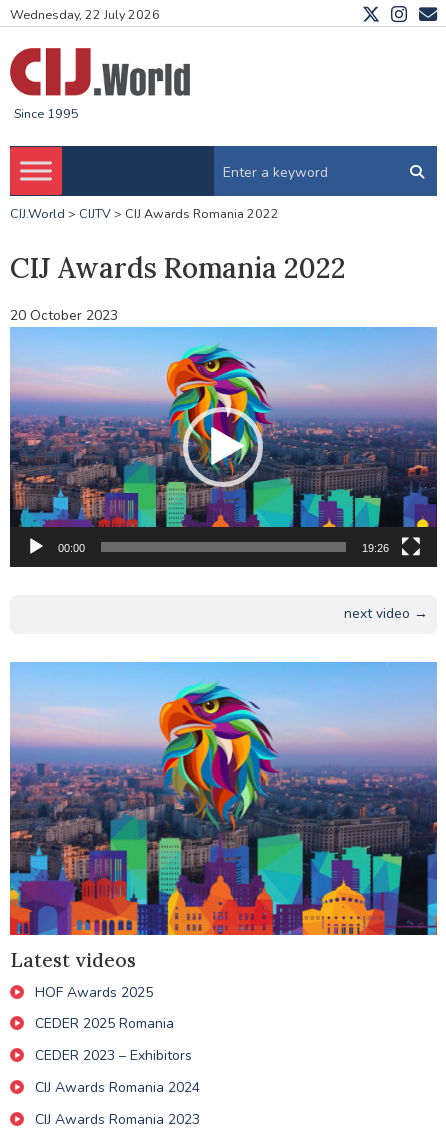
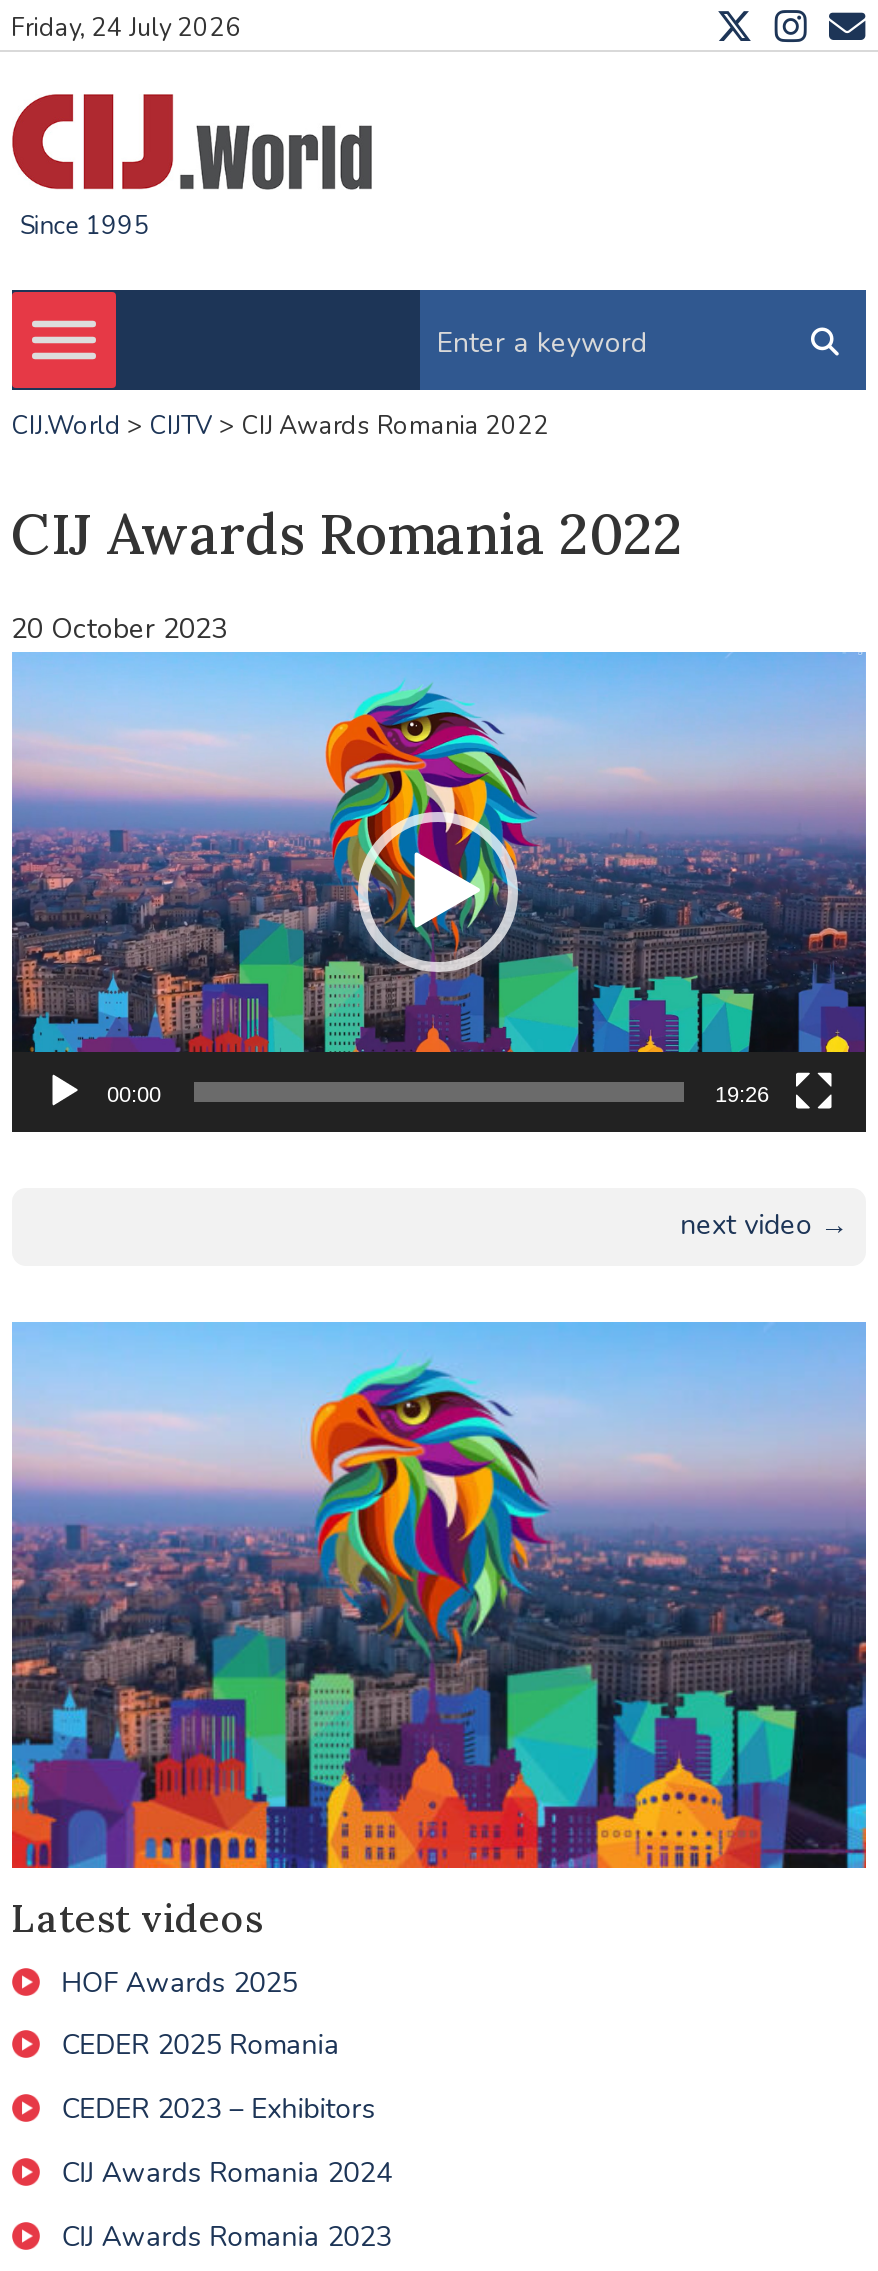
[9,6,159,23] Wednesday, 22 July 2026 -> [11,10,241,44] Friday, 24 July 2026

